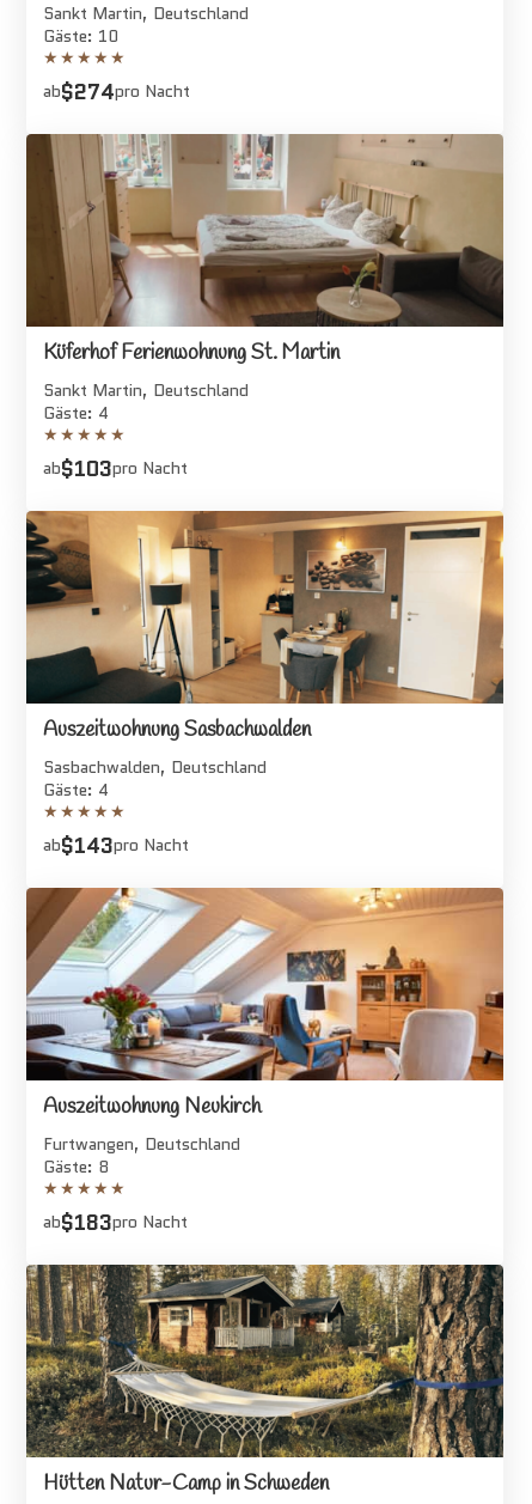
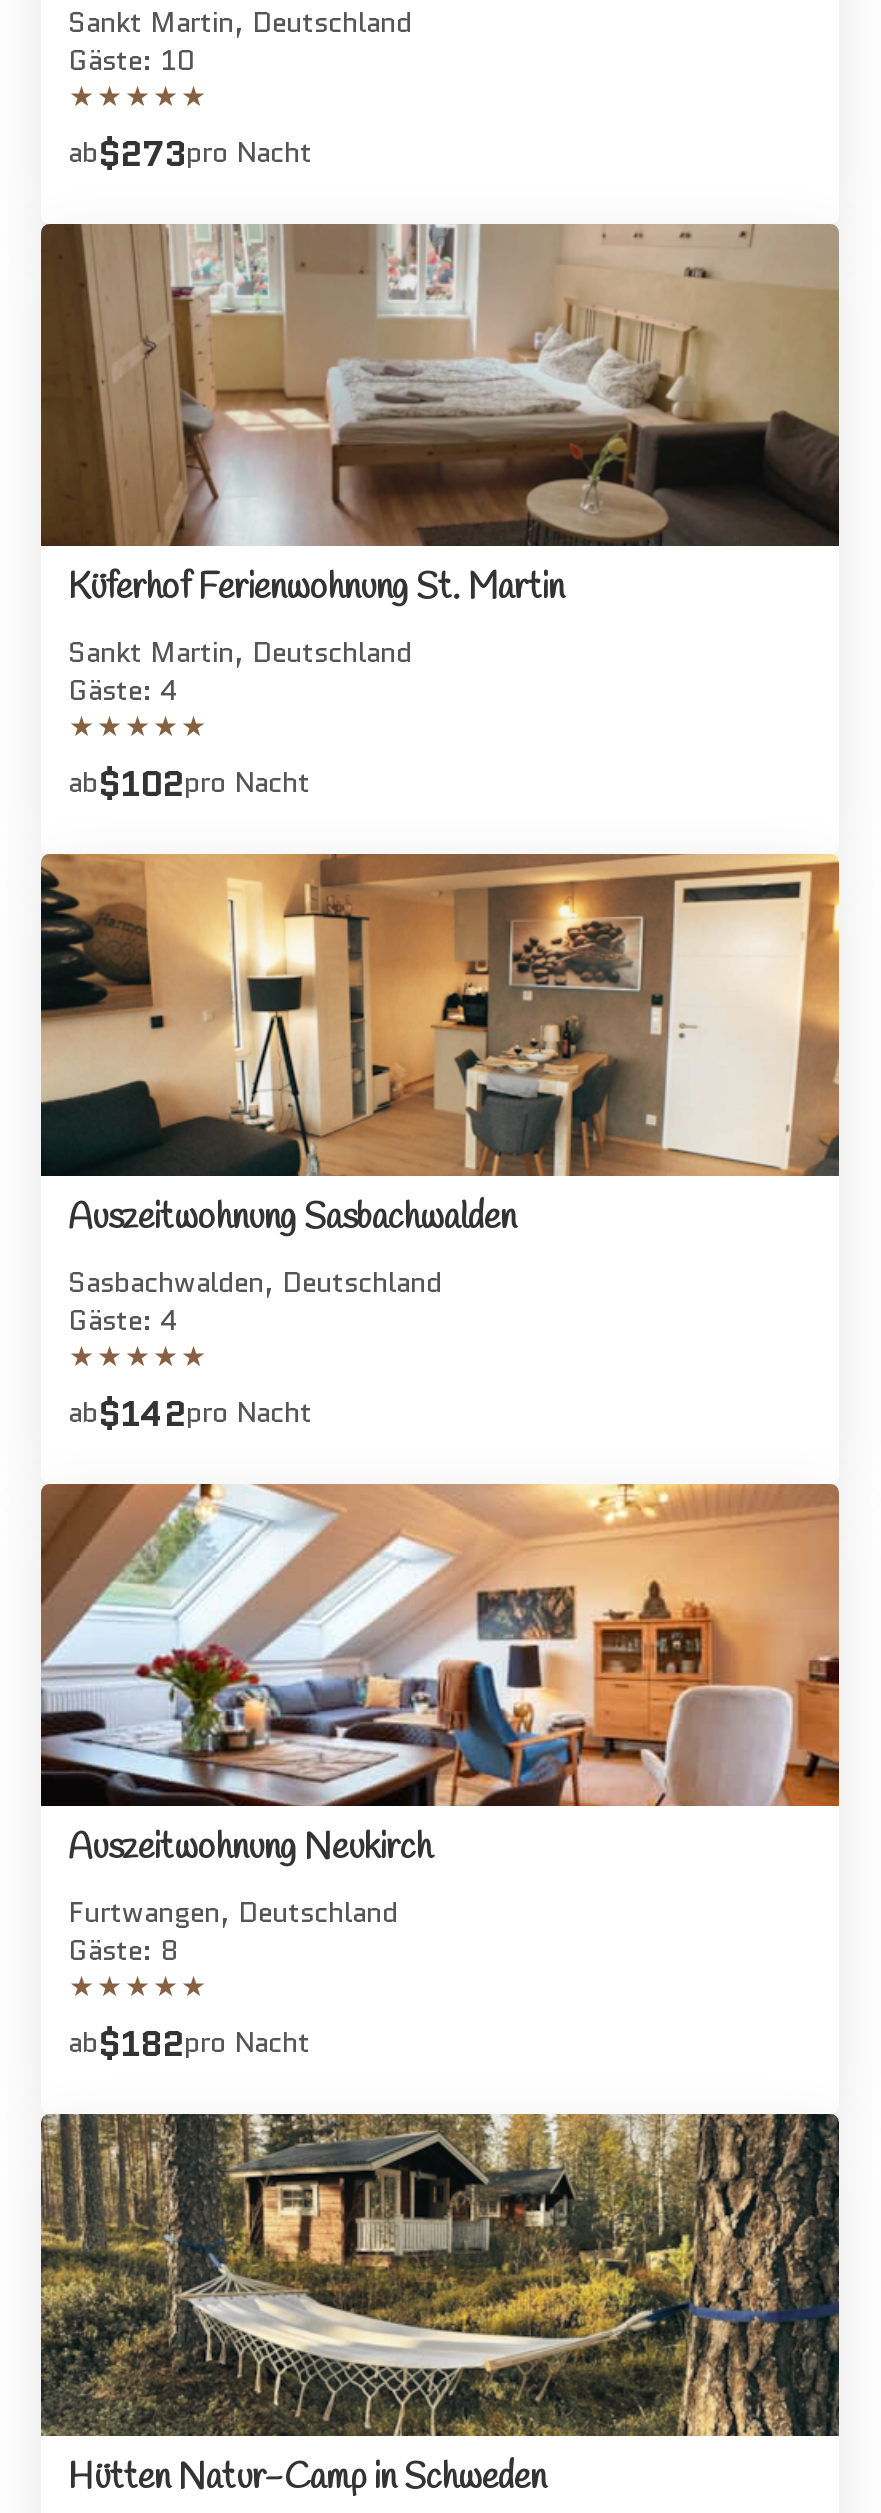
[42,77,189,107] ab$274pro Nacht -> [68,129,312,179] ab$273pro Nacht
[42,454,187,484] ab$103pro Nacht -> [68,759,310,809] ab$102pro Nacht
[42,831,188,861] ab$143pro Nacht -> [68,1389,312,1439] ab$142pro Nacht
[42,1208,187,1238] ab$183pro Nacht -> [68,2019,310,2069] ab$182pro Nacht

